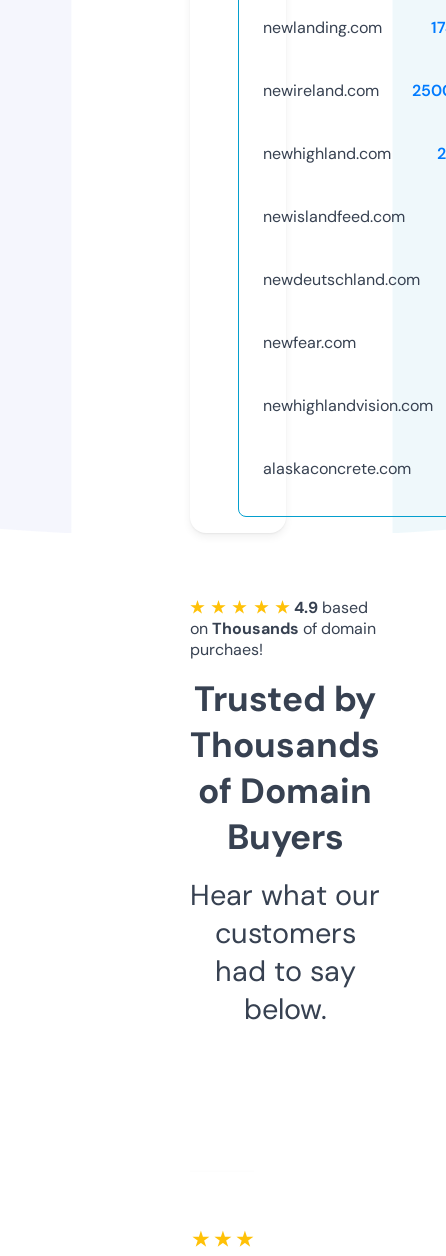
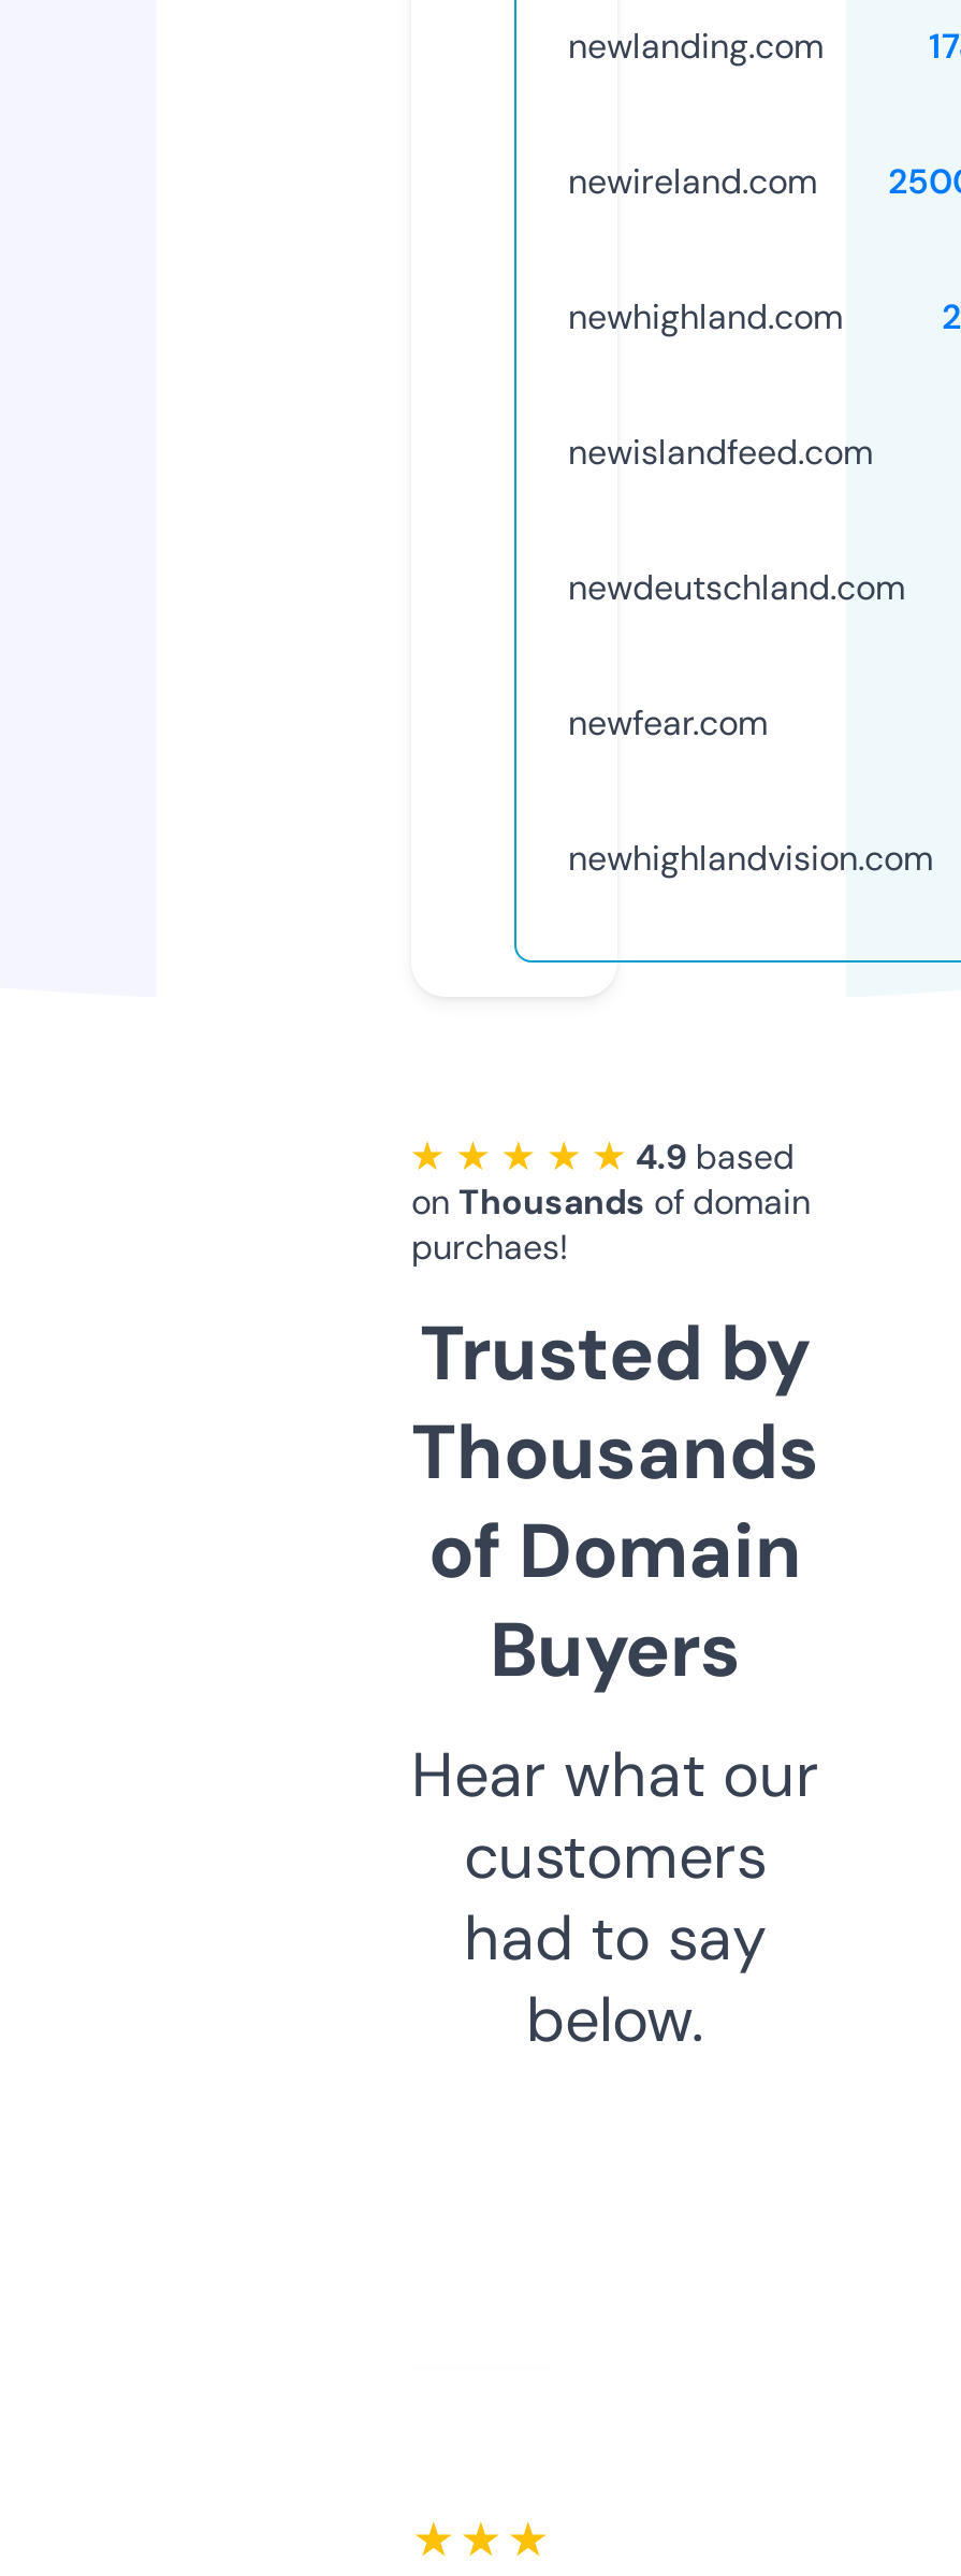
[263,458,411,479] alaskaconcrete.com -> none

